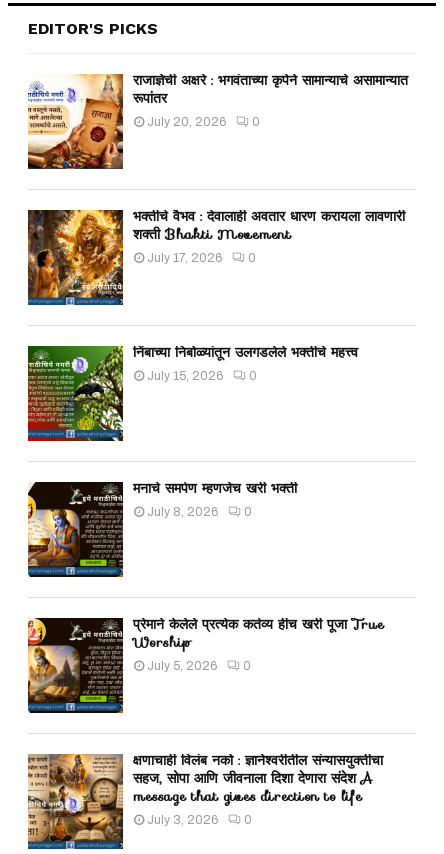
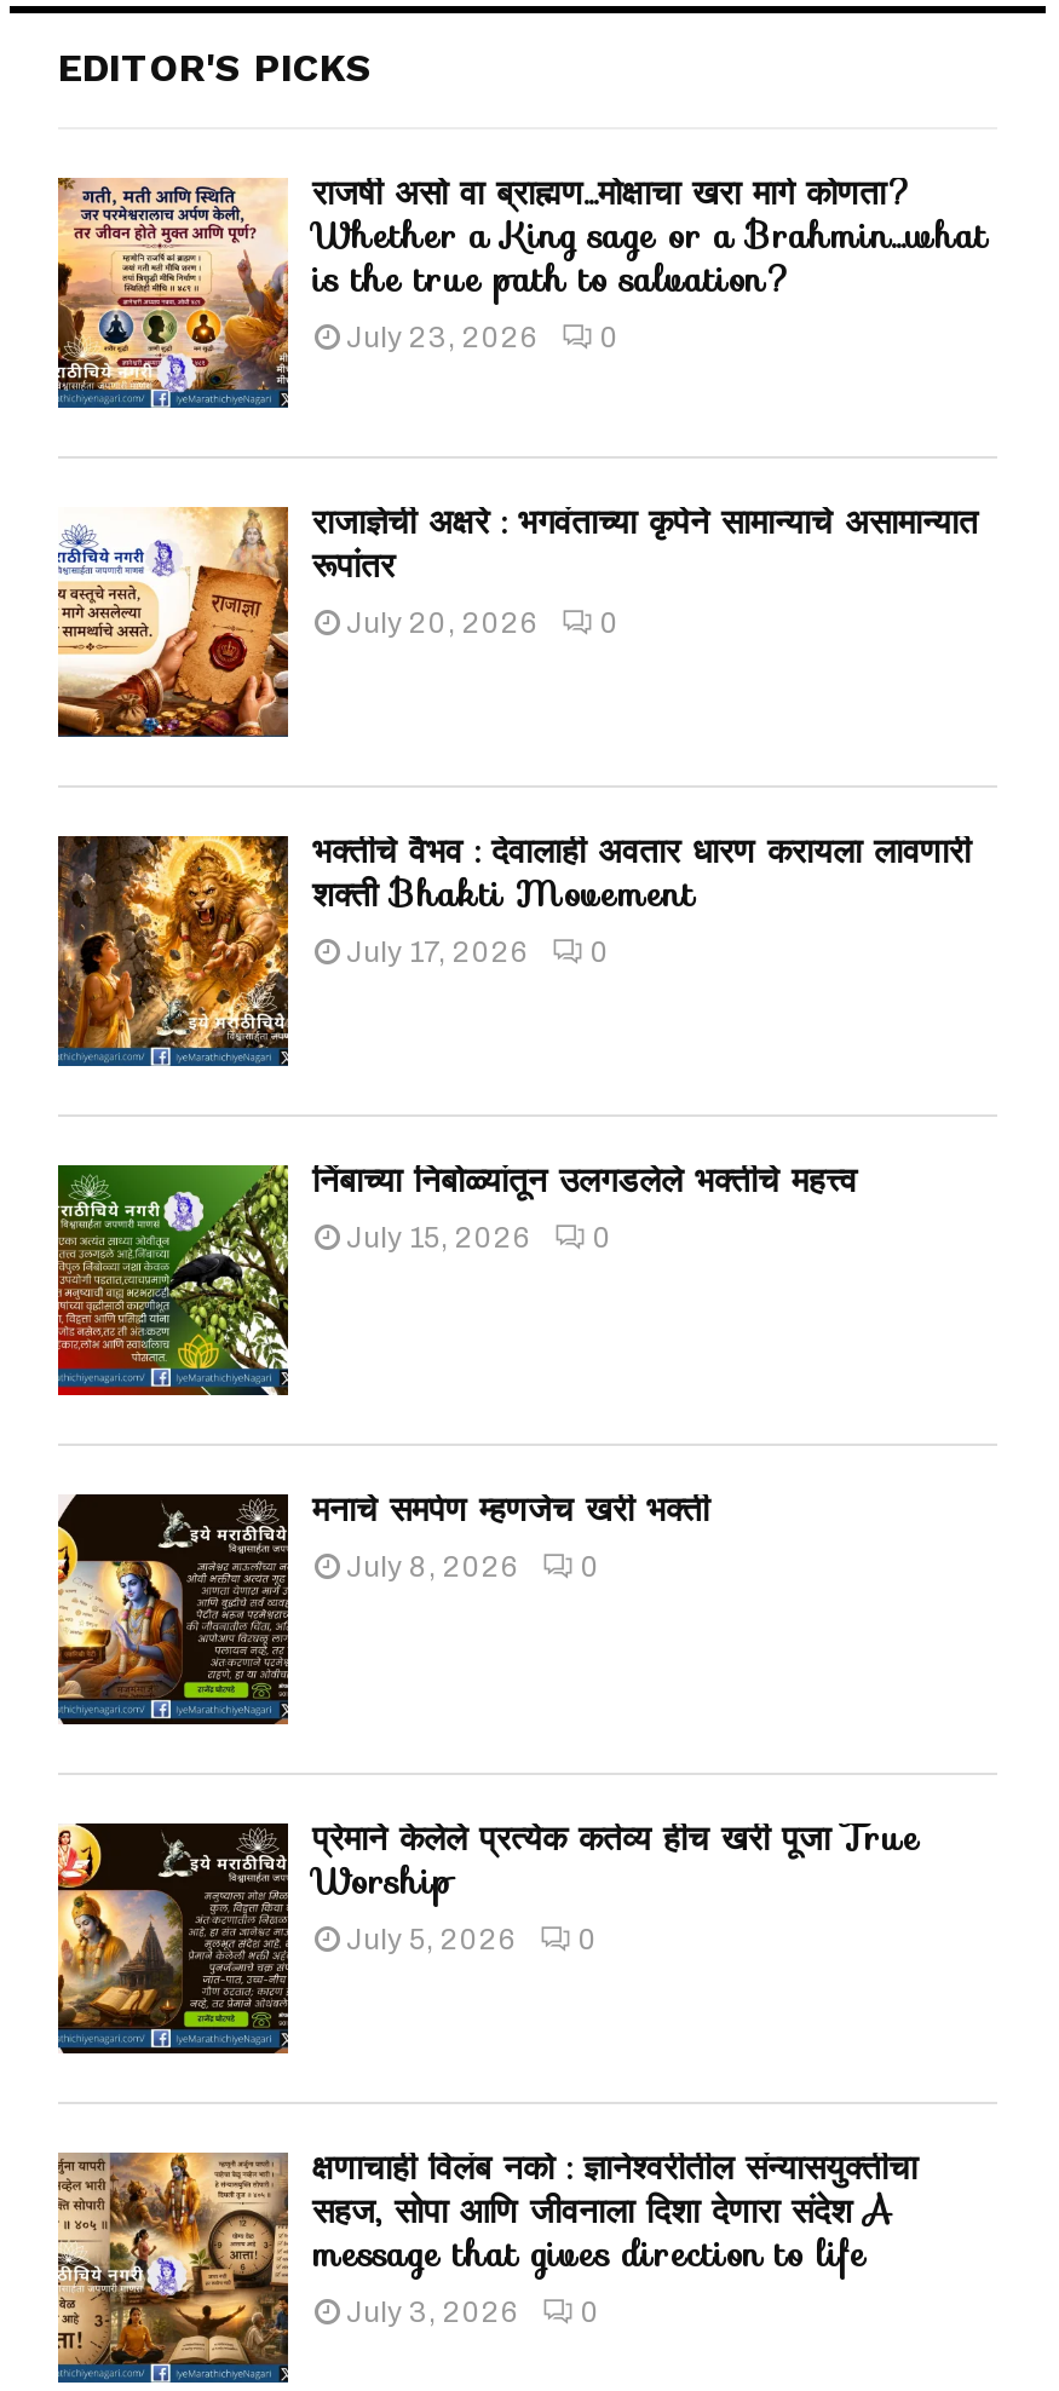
none -> [56,165,988,408] [image] | राजर्षी असो वा ब्राह्मण…मोक्षाचा खरा मार्ग कोणता? | Whether a King sage or a Brahmin…what | is the true path to salvation? | July 23, 2026 | 0

